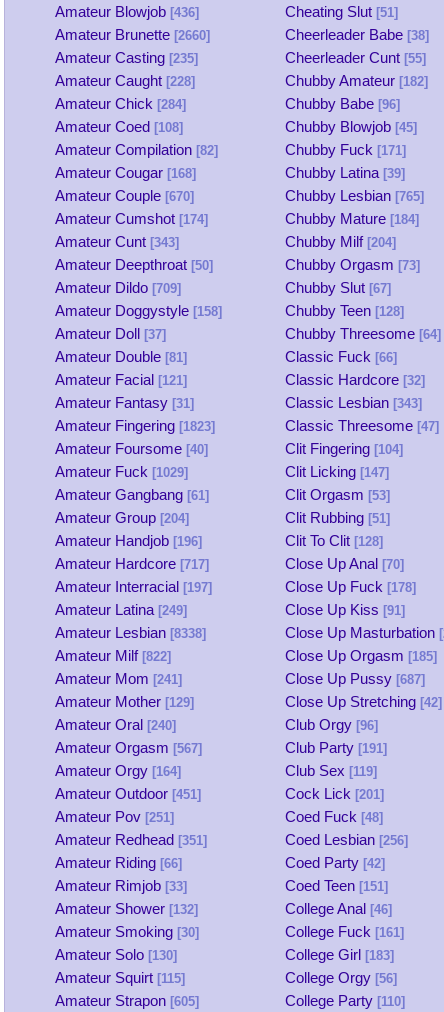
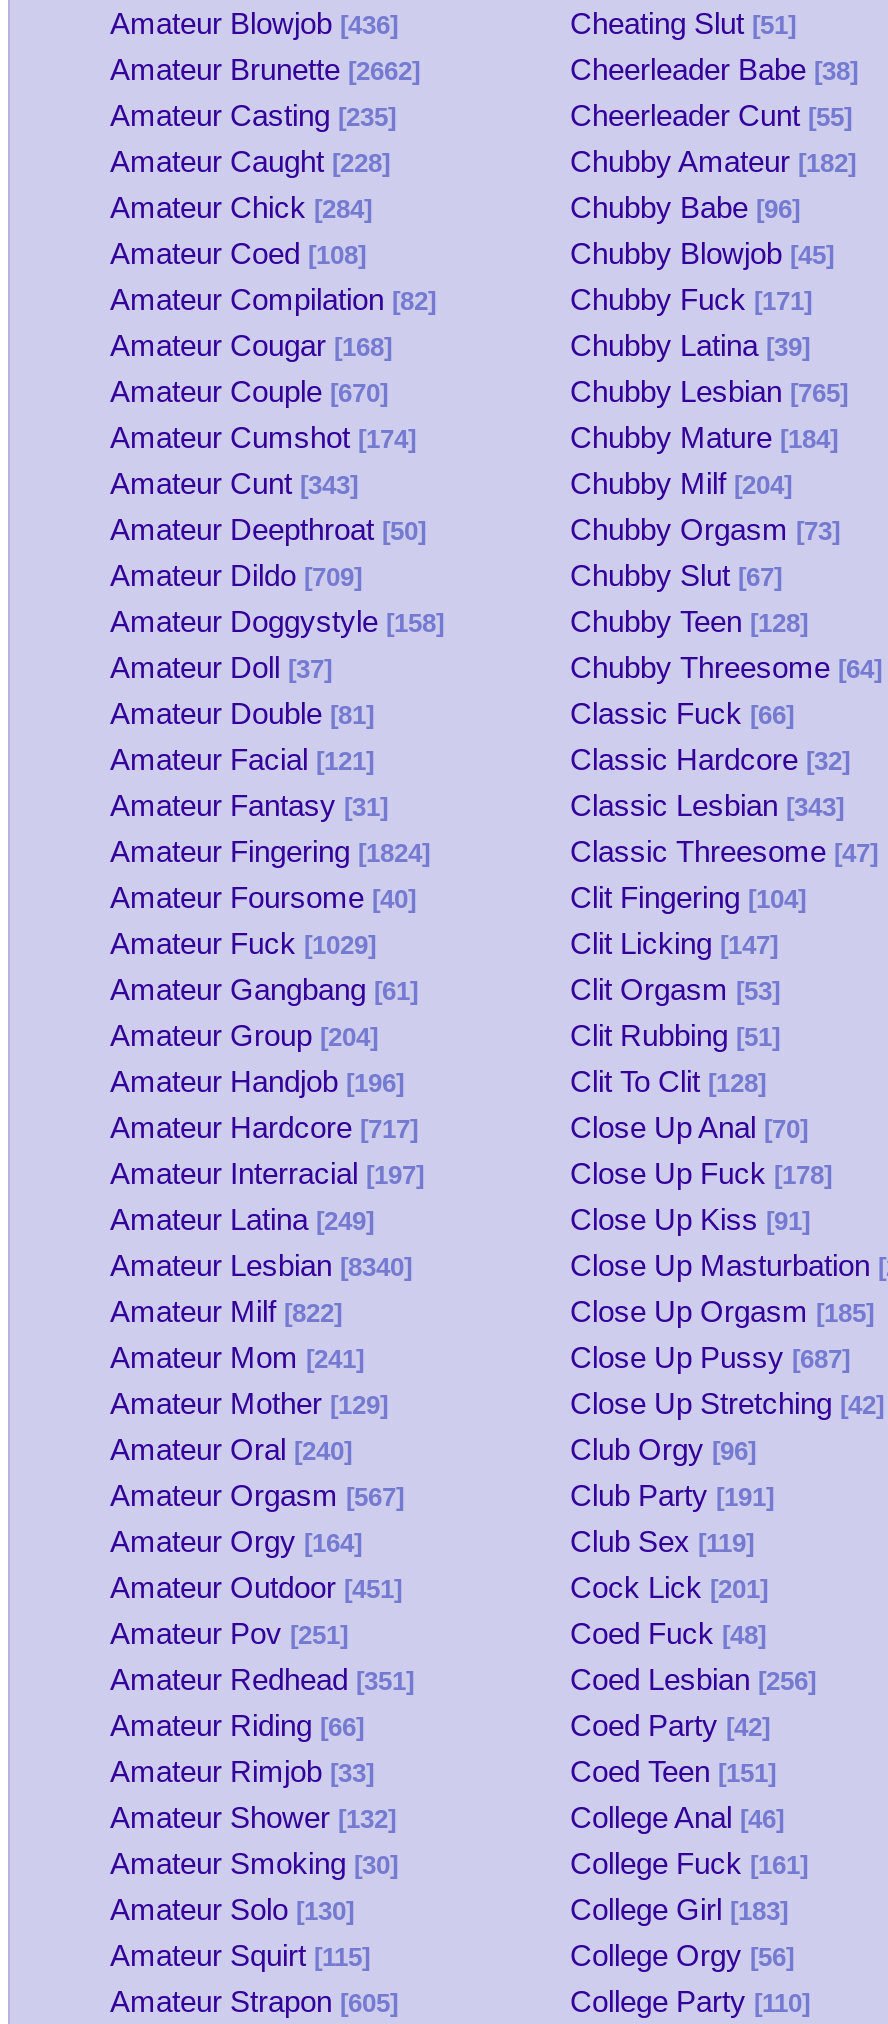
[55,26,210,43] Amateur Brunette [2660] -> [110,52,420,86] Amateur Brunette [2662]
[55,417,215,434] Amateur Fingering [1823] -> [110,834,430,868] Amateur Fingering [1824]
[55,624,206,641] Amateur Lesbian [8338] -> [110,1248,412,1282] Amateur Lesbian [8340]

